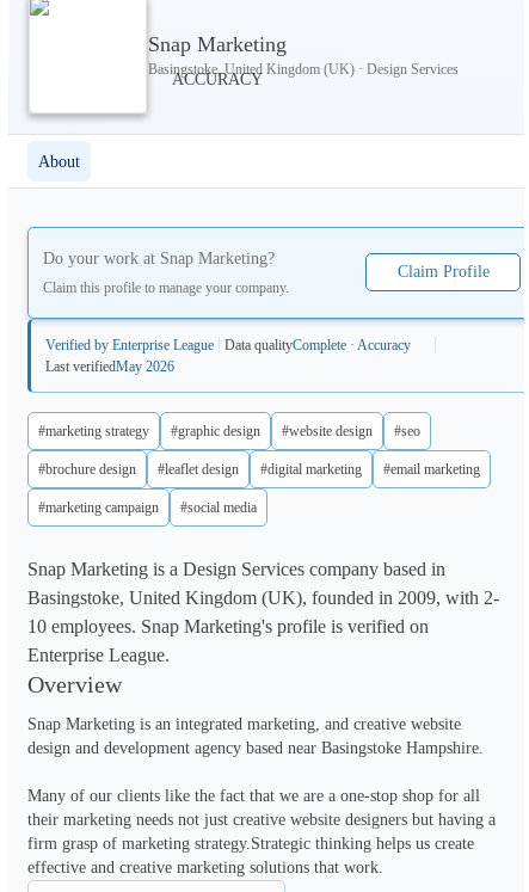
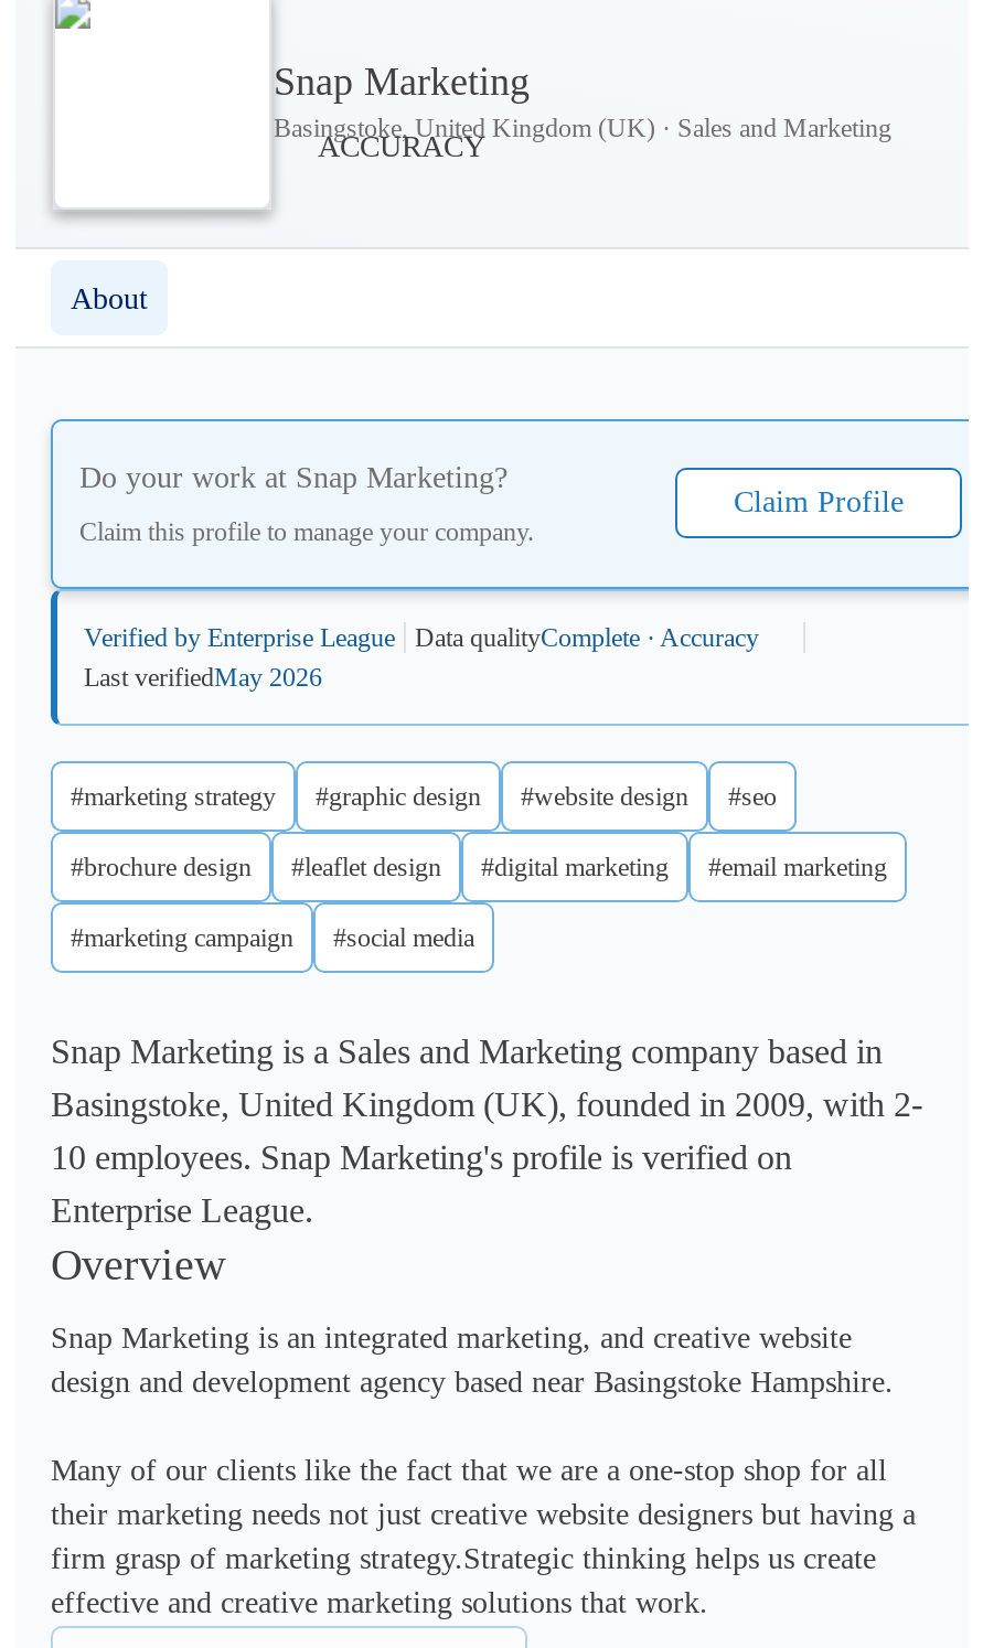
[148,60,459,77] Basingstoke, United Kingdom (UK) · Design Services -> [274,111,891,142] Basingstoke, United Kingdom (UK) · Sales and Marketing
[27,559,445,579] Snap Marketing is a Design Services company based in -> [51,1032,883,1070] Snap Marketing is a Sales and Marketing company based in

